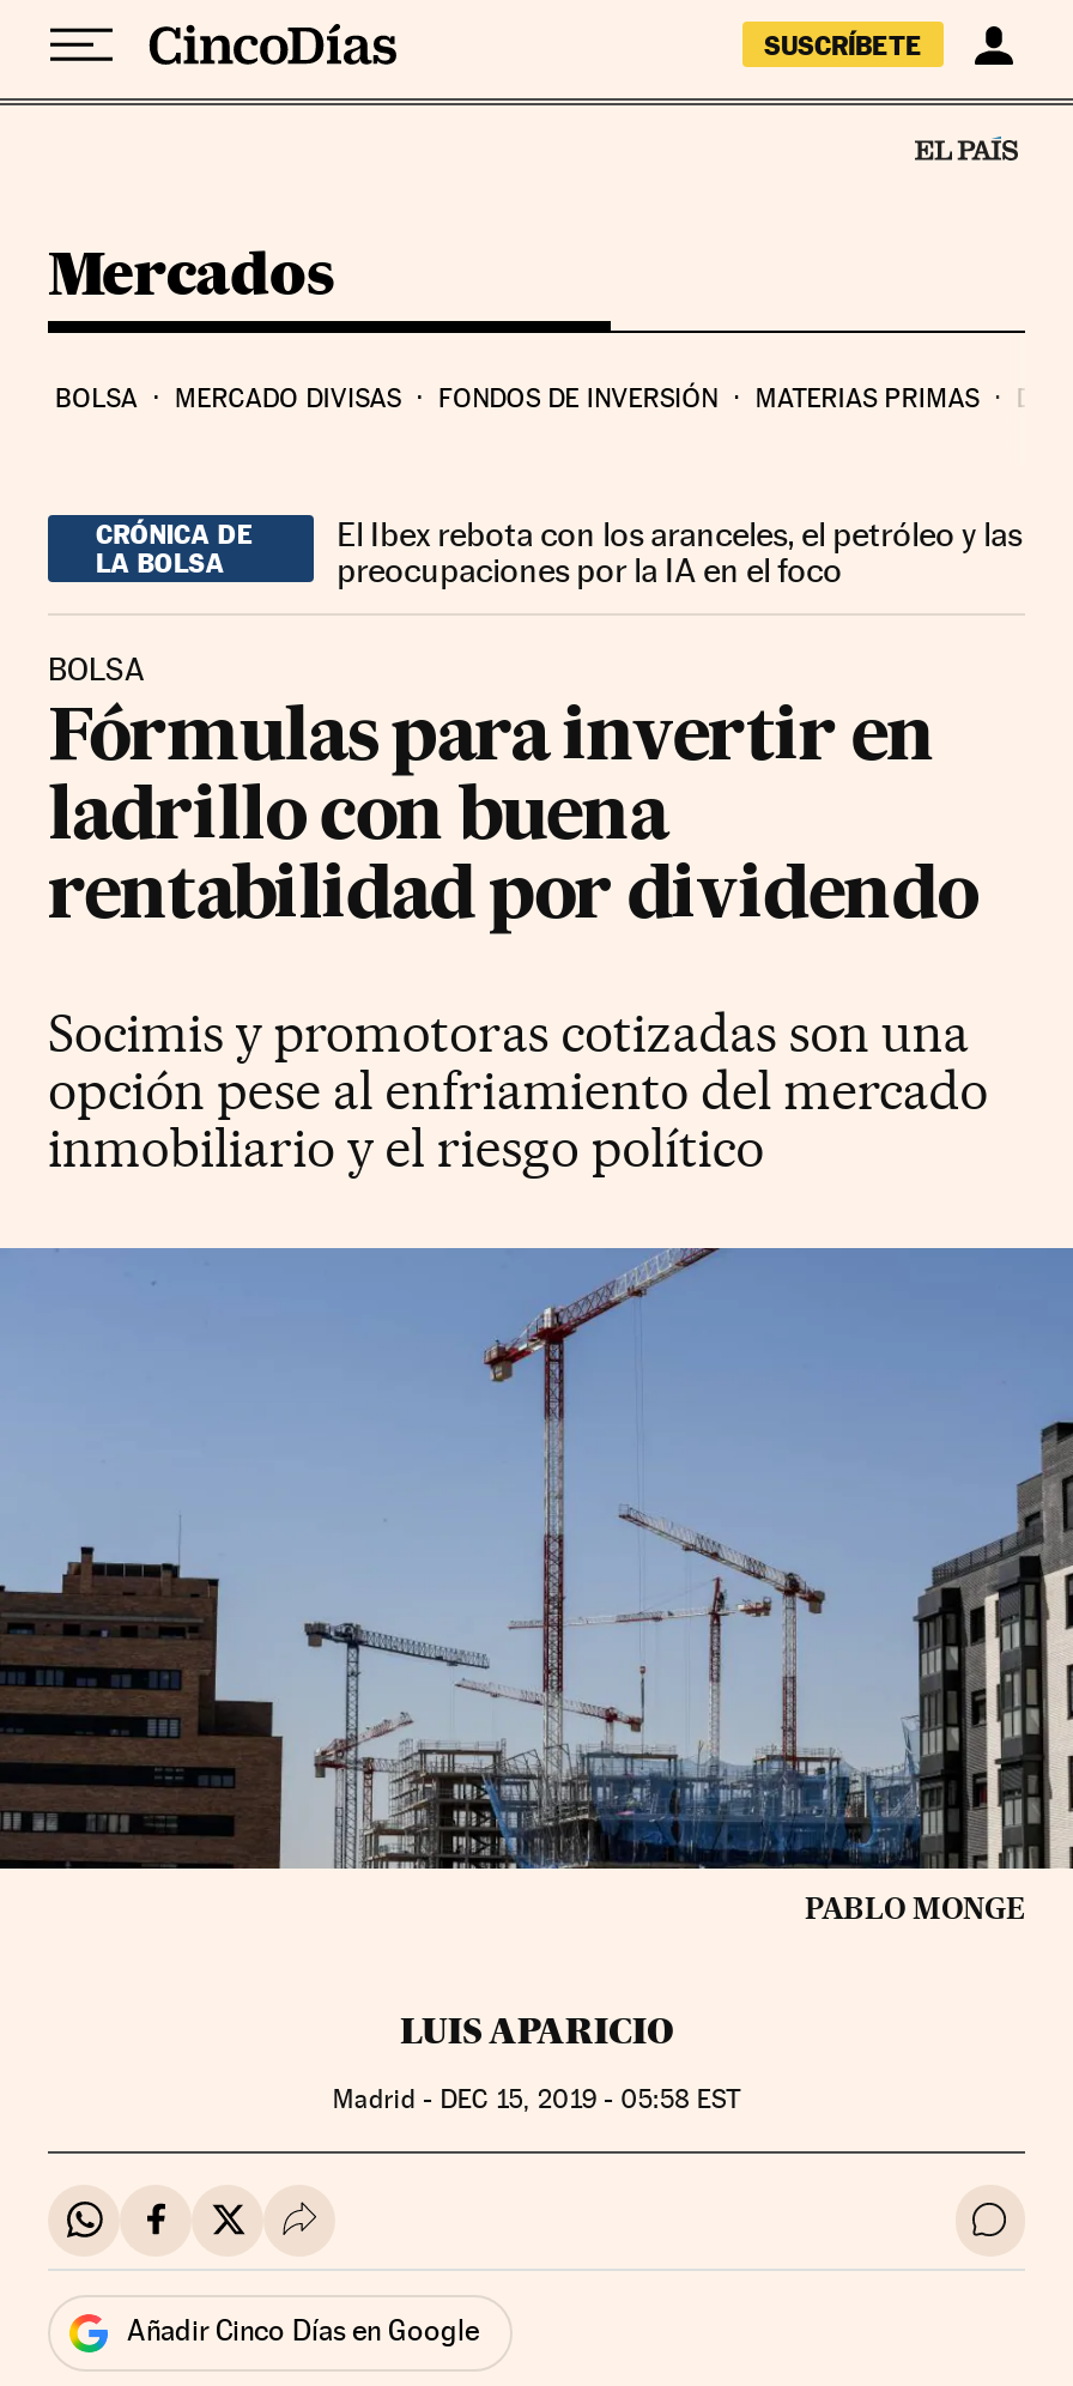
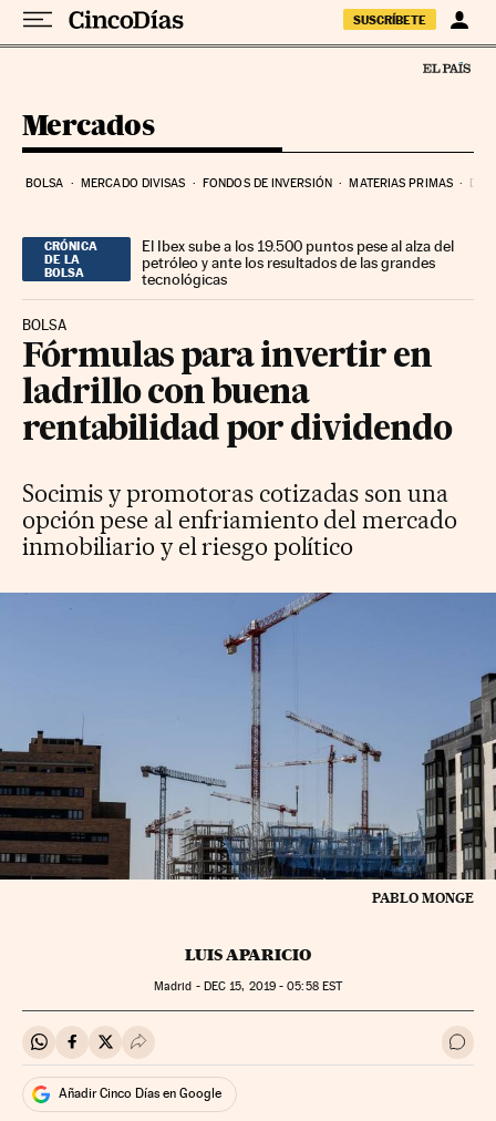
[337,514,1022,588] El Ibex rebota con los aranceles, el petróleo y las | preocupaciones por la IA en el foco -> [142,237,454,288] El Ibex sube a los 19.500 puntos pese al alza del | petróleo y ante los resultados de las grandes | tecnológicas

